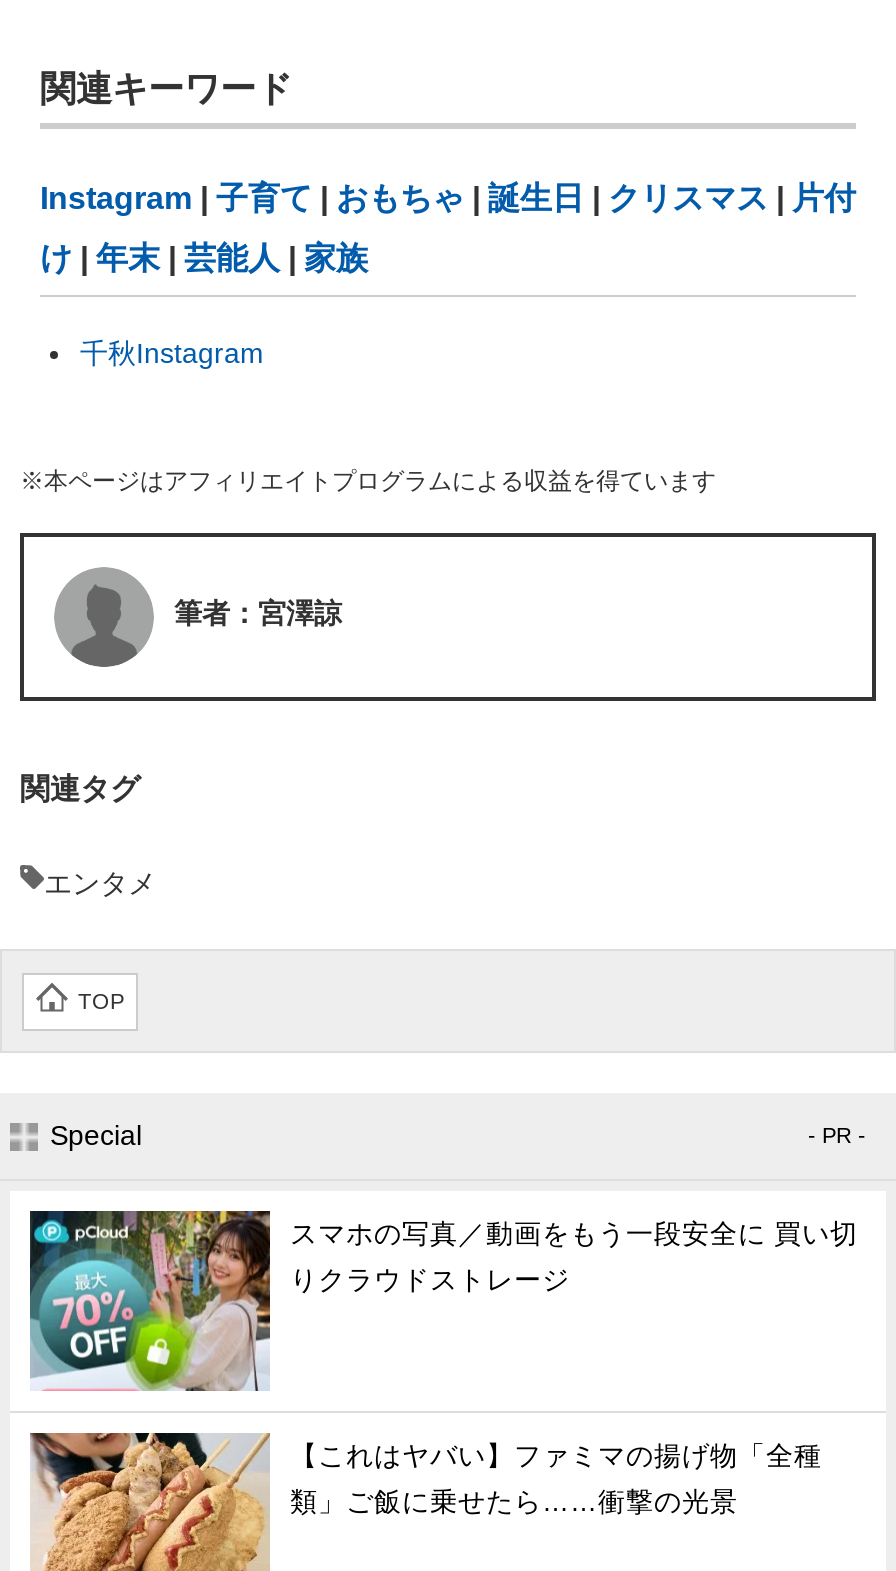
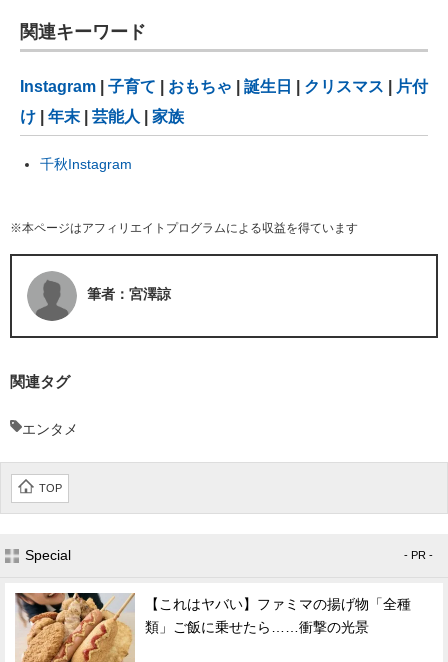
[28,1209,858,1393] [image] | スマホの写真／動画をもう一段安全に 買い切 | りクラウドストレージ -> none

